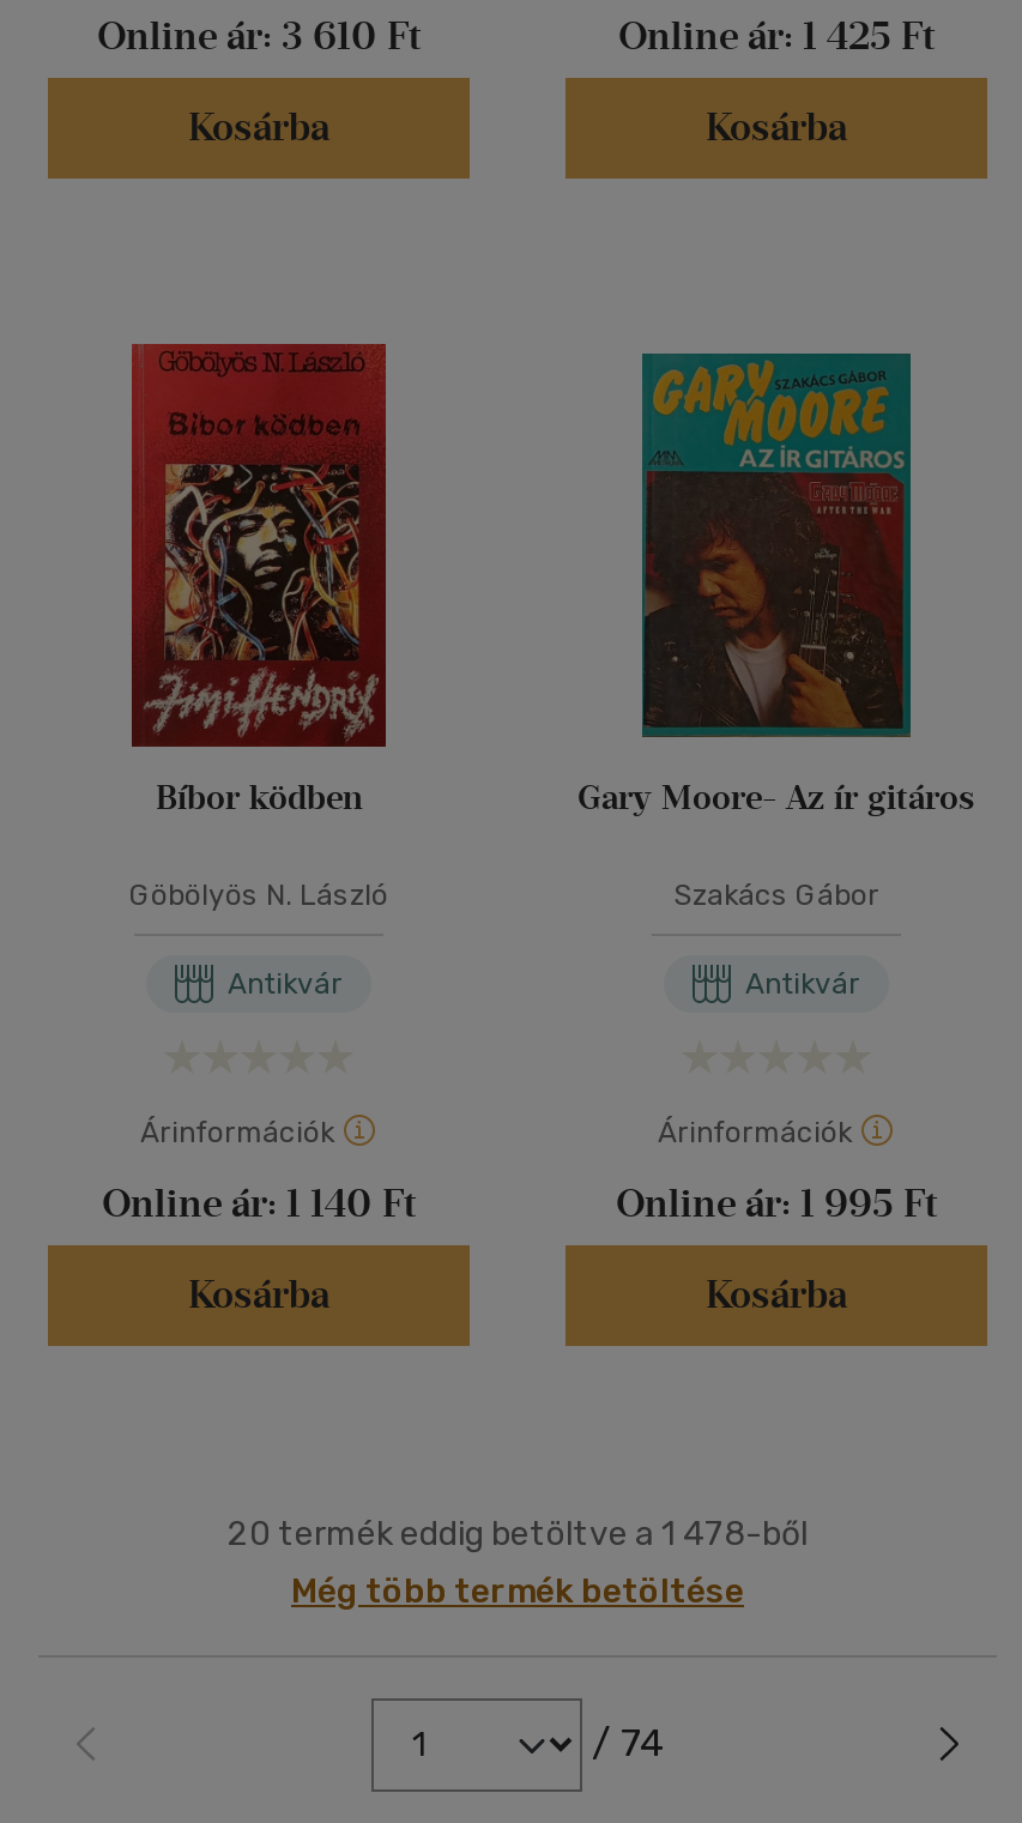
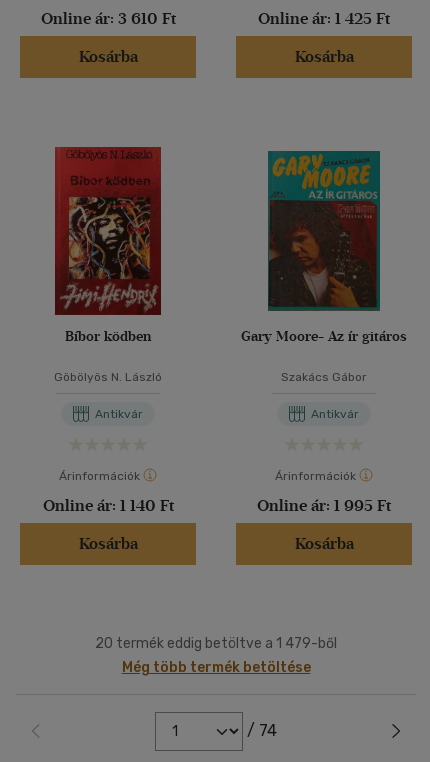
[228,1514,808,1555] 20 termék eddig betöltve a 1 478-ből -> [95,635,337,652] 20 termék eddig betöltve a 1 479-ből

